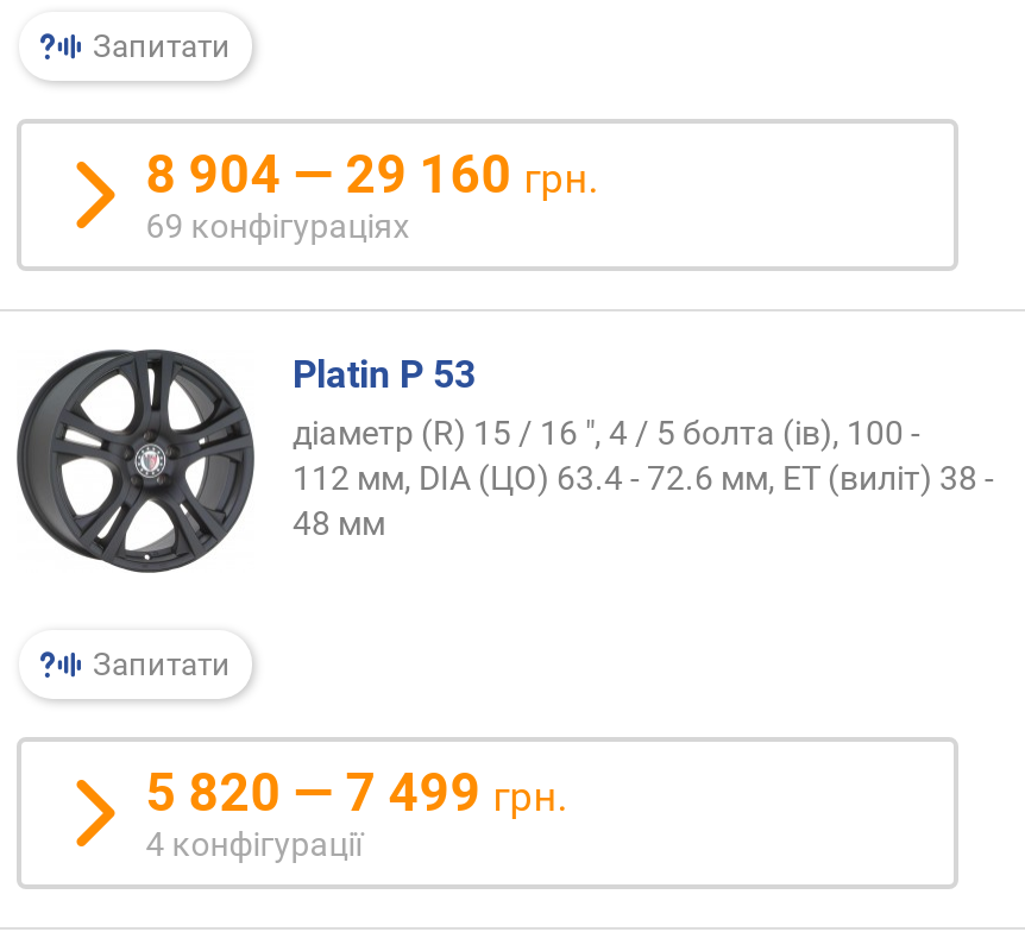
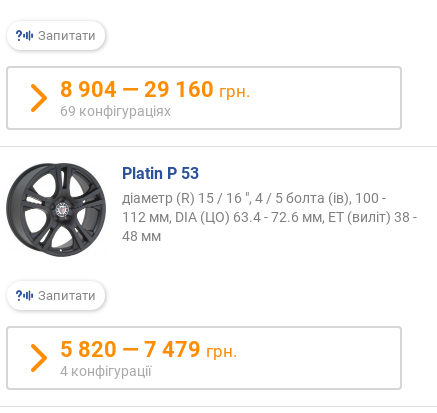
[146,763,566,822] 5 820 — 7 499 грн. -> [60,337,237,362] 5 820 — 7 479 грн.

